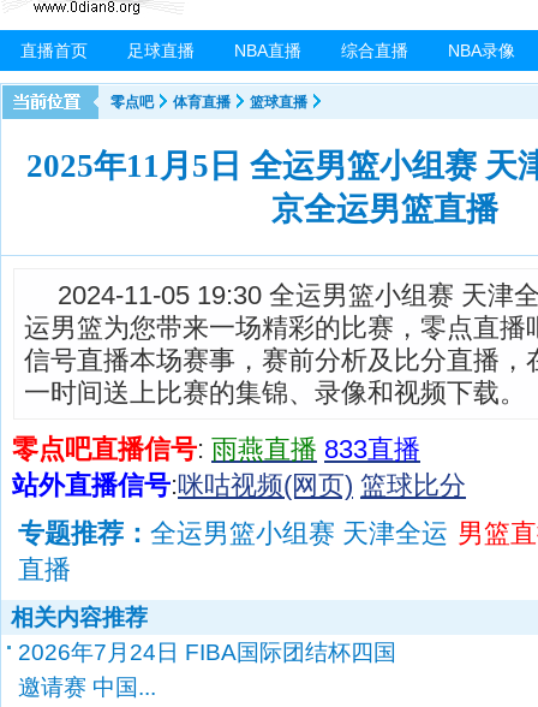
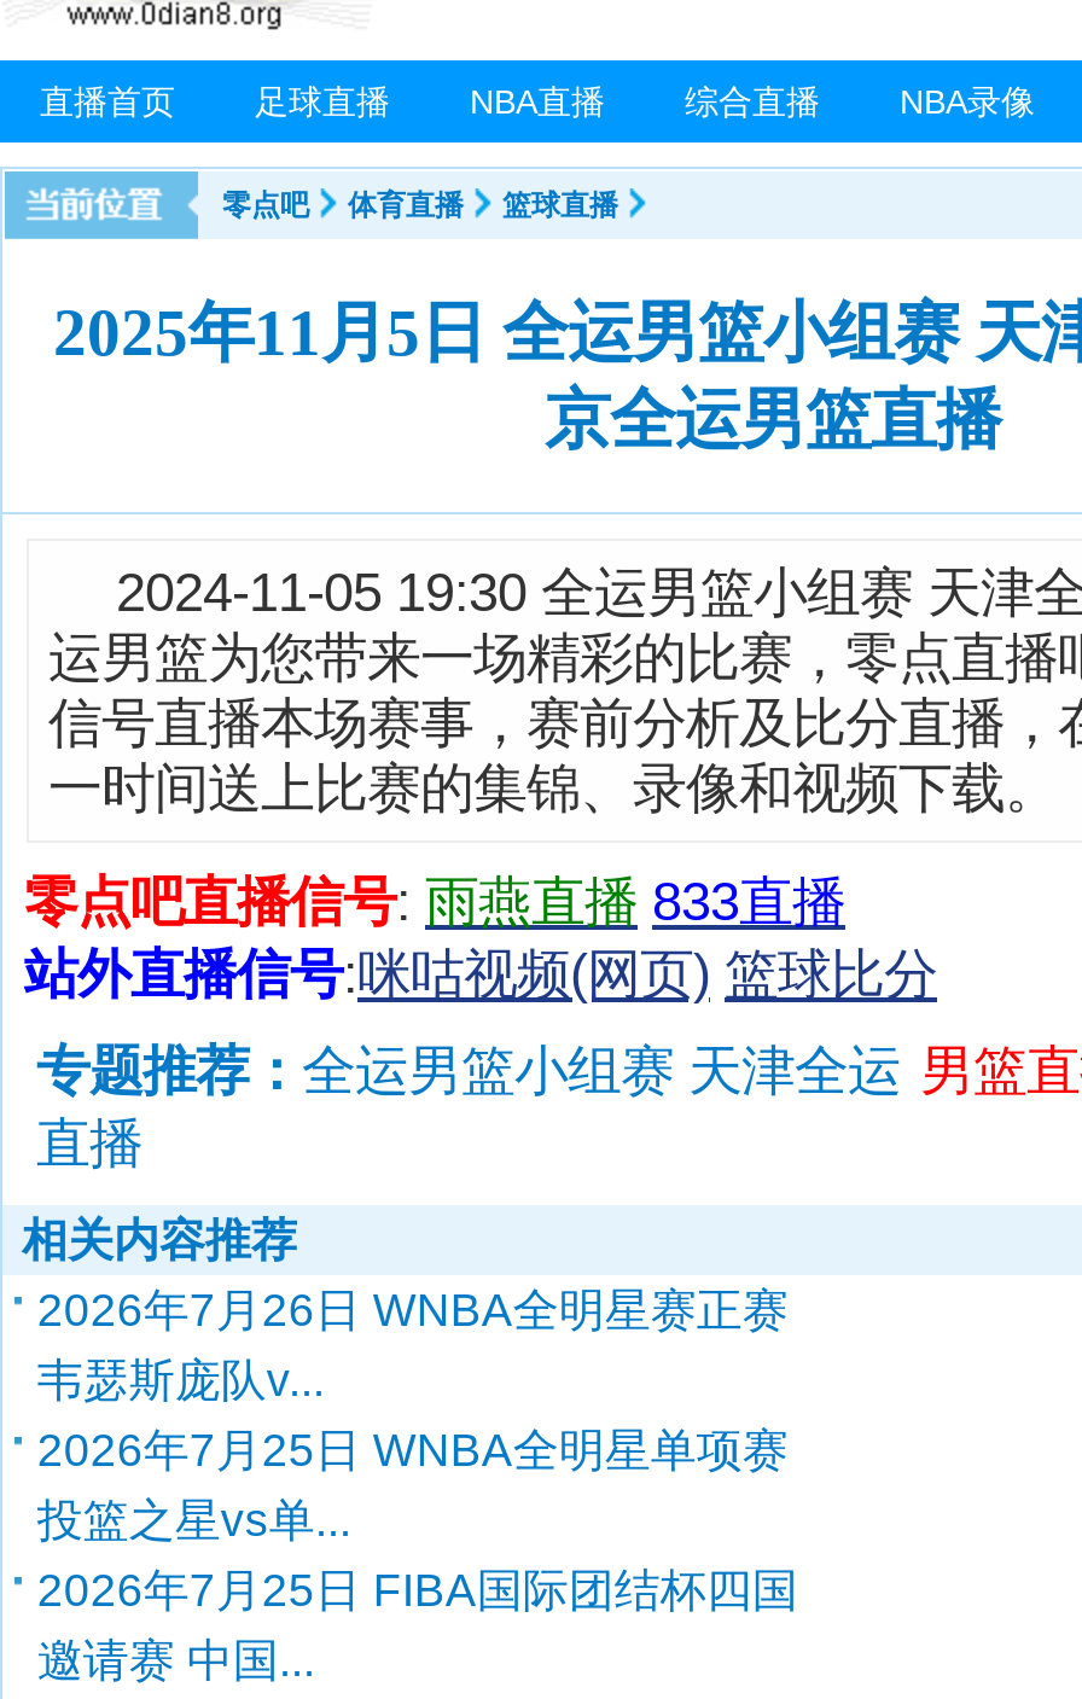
[18,640,397,665] 2026年7月24日 FIBA国际团结杯四国 -> [37,1285,798,1616] 2026年7月26日 WNBA全明星赛正赛 | 韦瑟斯庞队v... | 2026年7月25日 WNBA全明星单项赛 | 投篮之星vs单... | 2026年7月25日 FIBA国际团结杯四国

